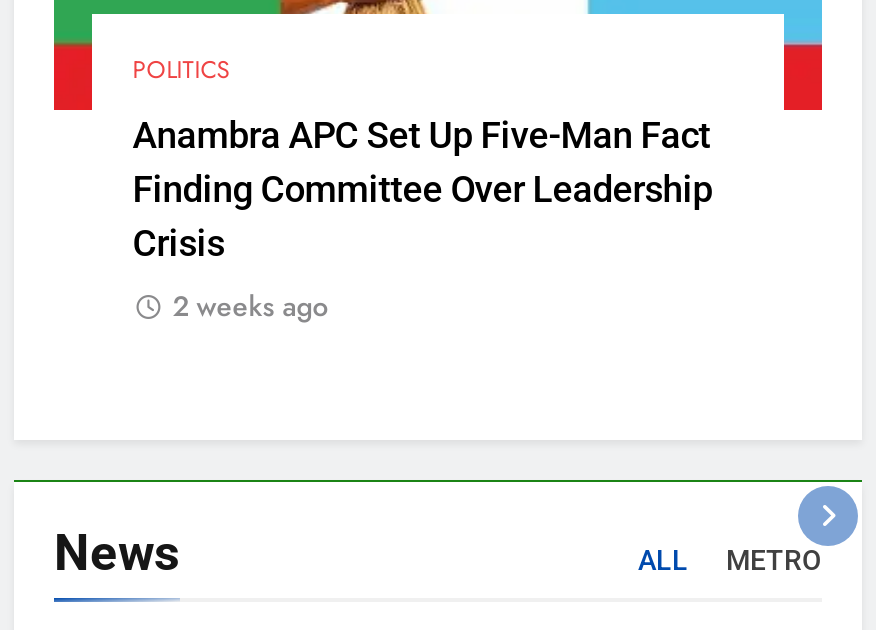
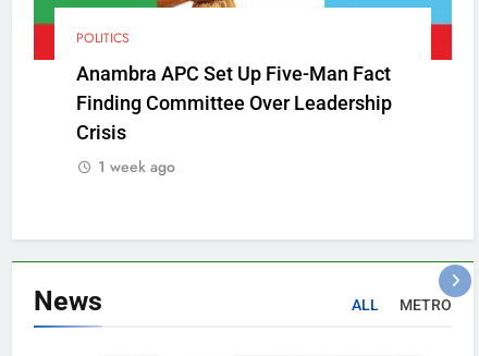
[172,287,328,327] 2 weeks ago -> [98,156,175,178] 1 week ago

